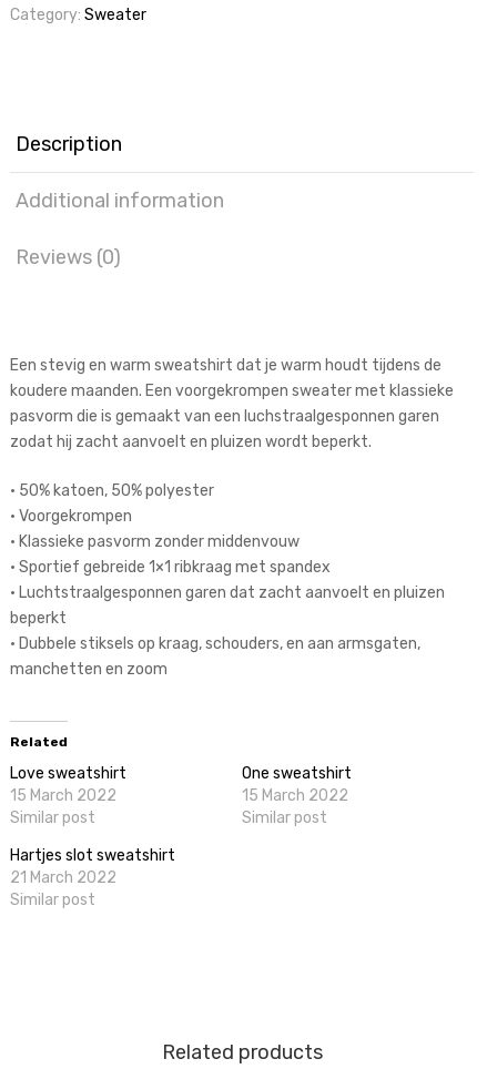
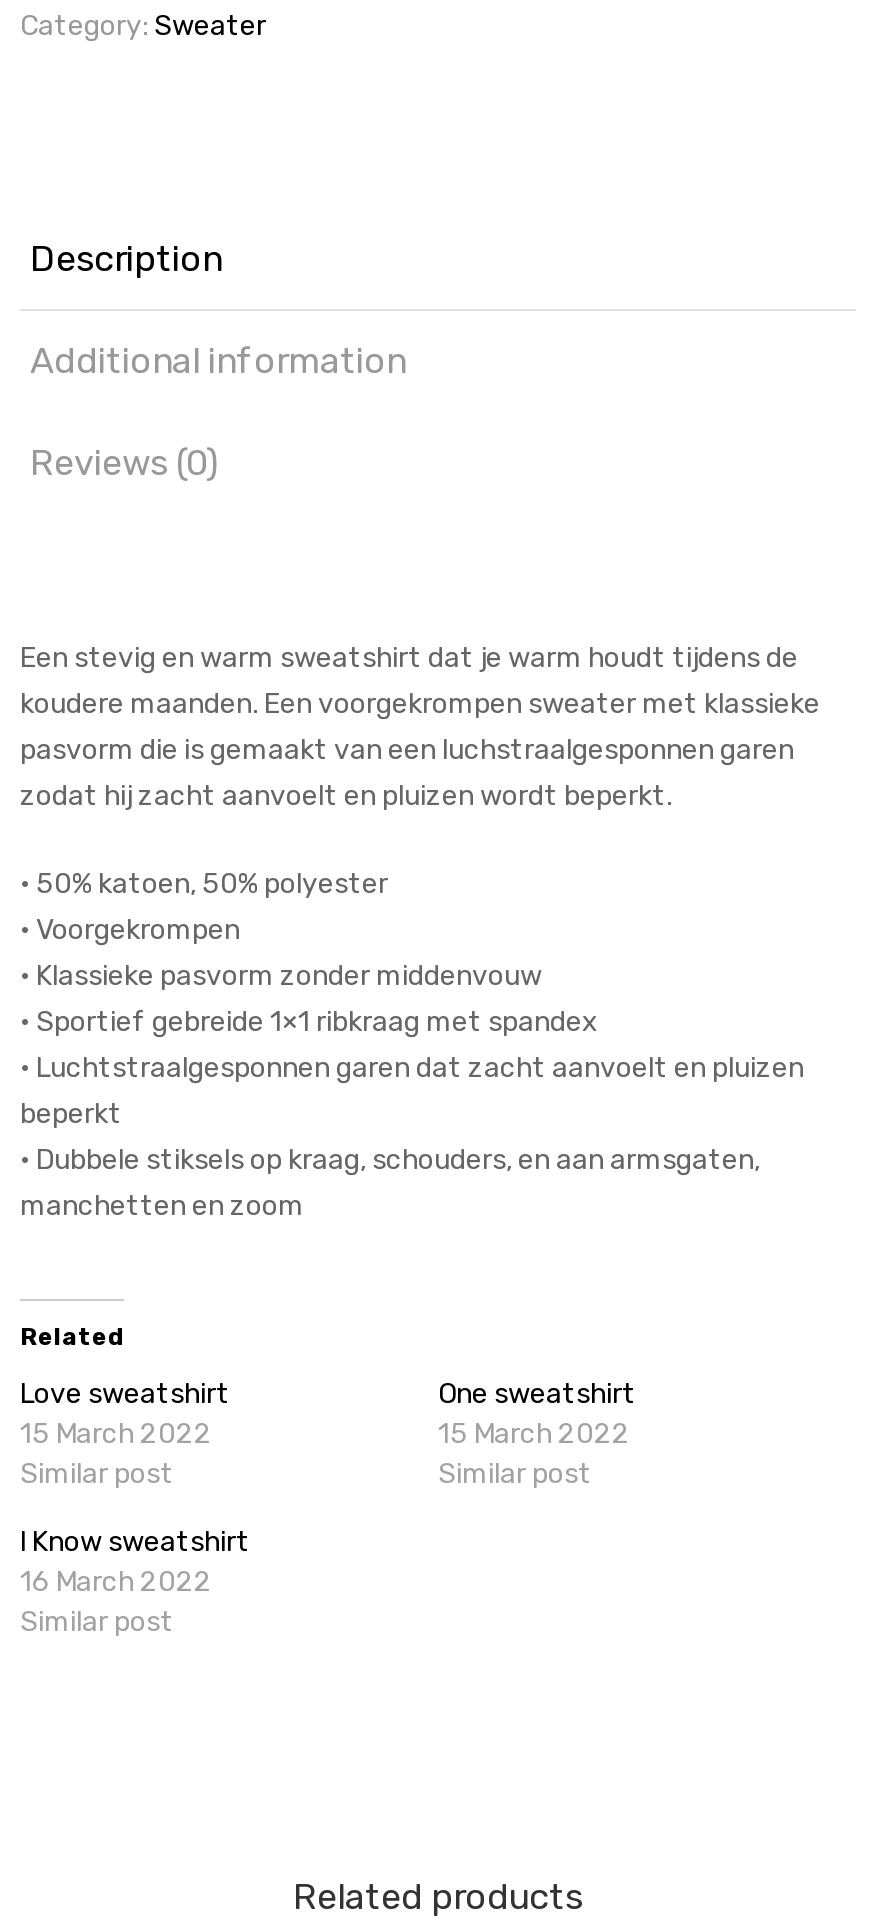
[10,846,175,865] Hartjes slot sweatshirt -> [20,1525,250,1559] I Know sweatshirt
[10,868,116,887] 21 March 2022 -> [20,1565,212,1599] 16 March 2022

